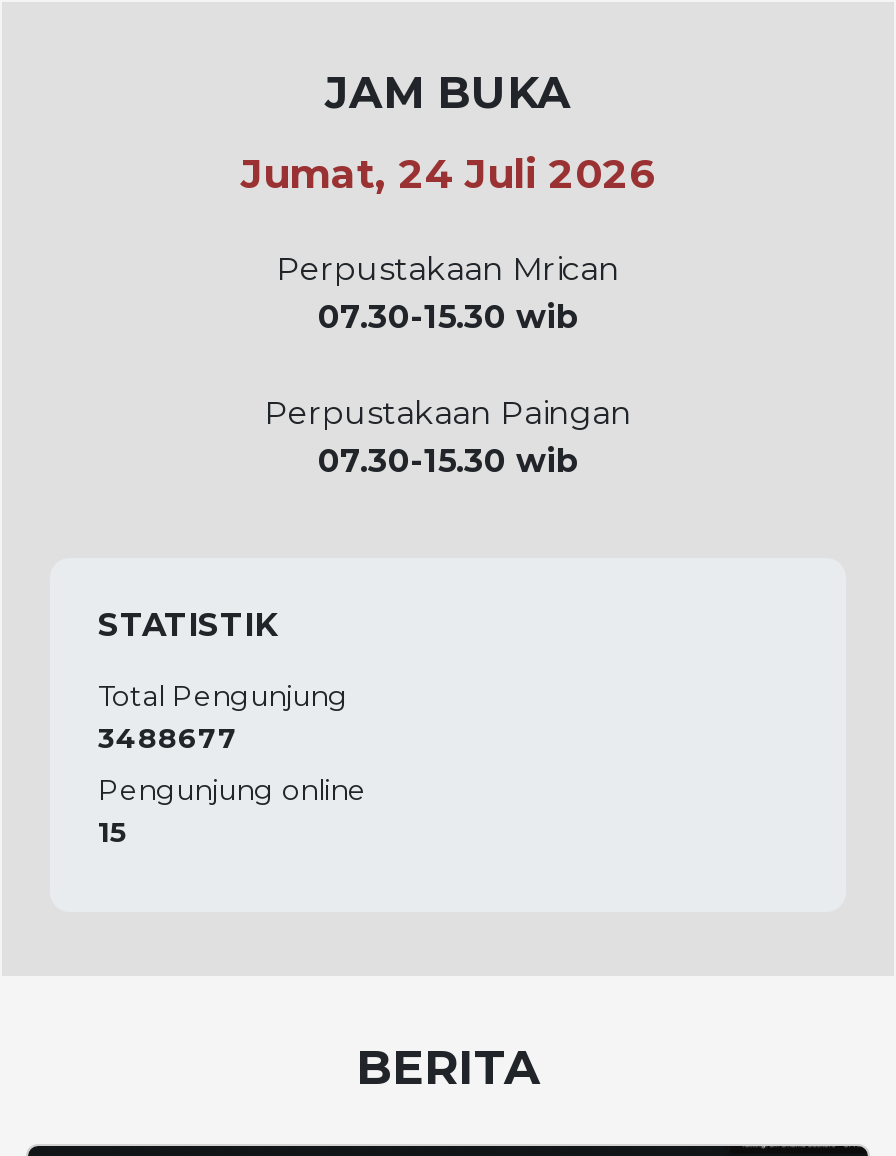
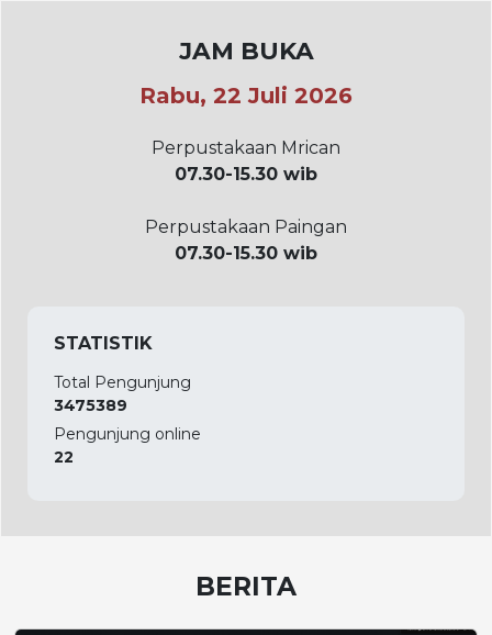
[241,151,655,199] Jumat, 24 Juli 2026 -> [139,83,353,109] Rabu, 22 Juli 2026
[98,721,238,757] 3488677 -> [54,396,127,416] 3475389
[98,815,128,851] 15 -> [54,447,74,467] 22

